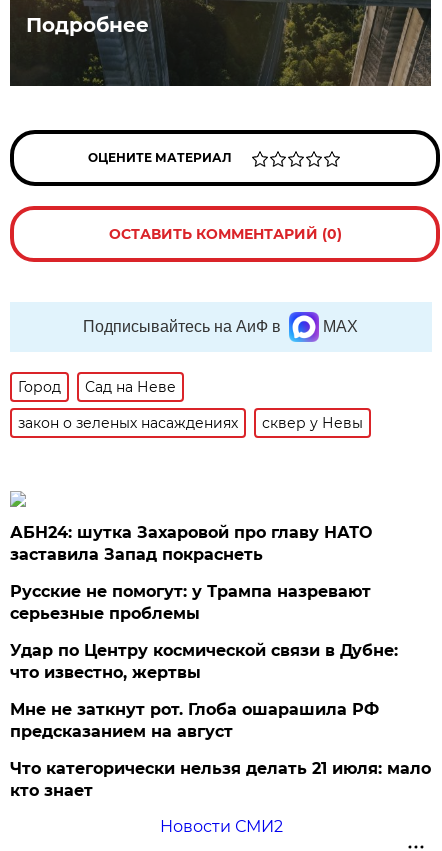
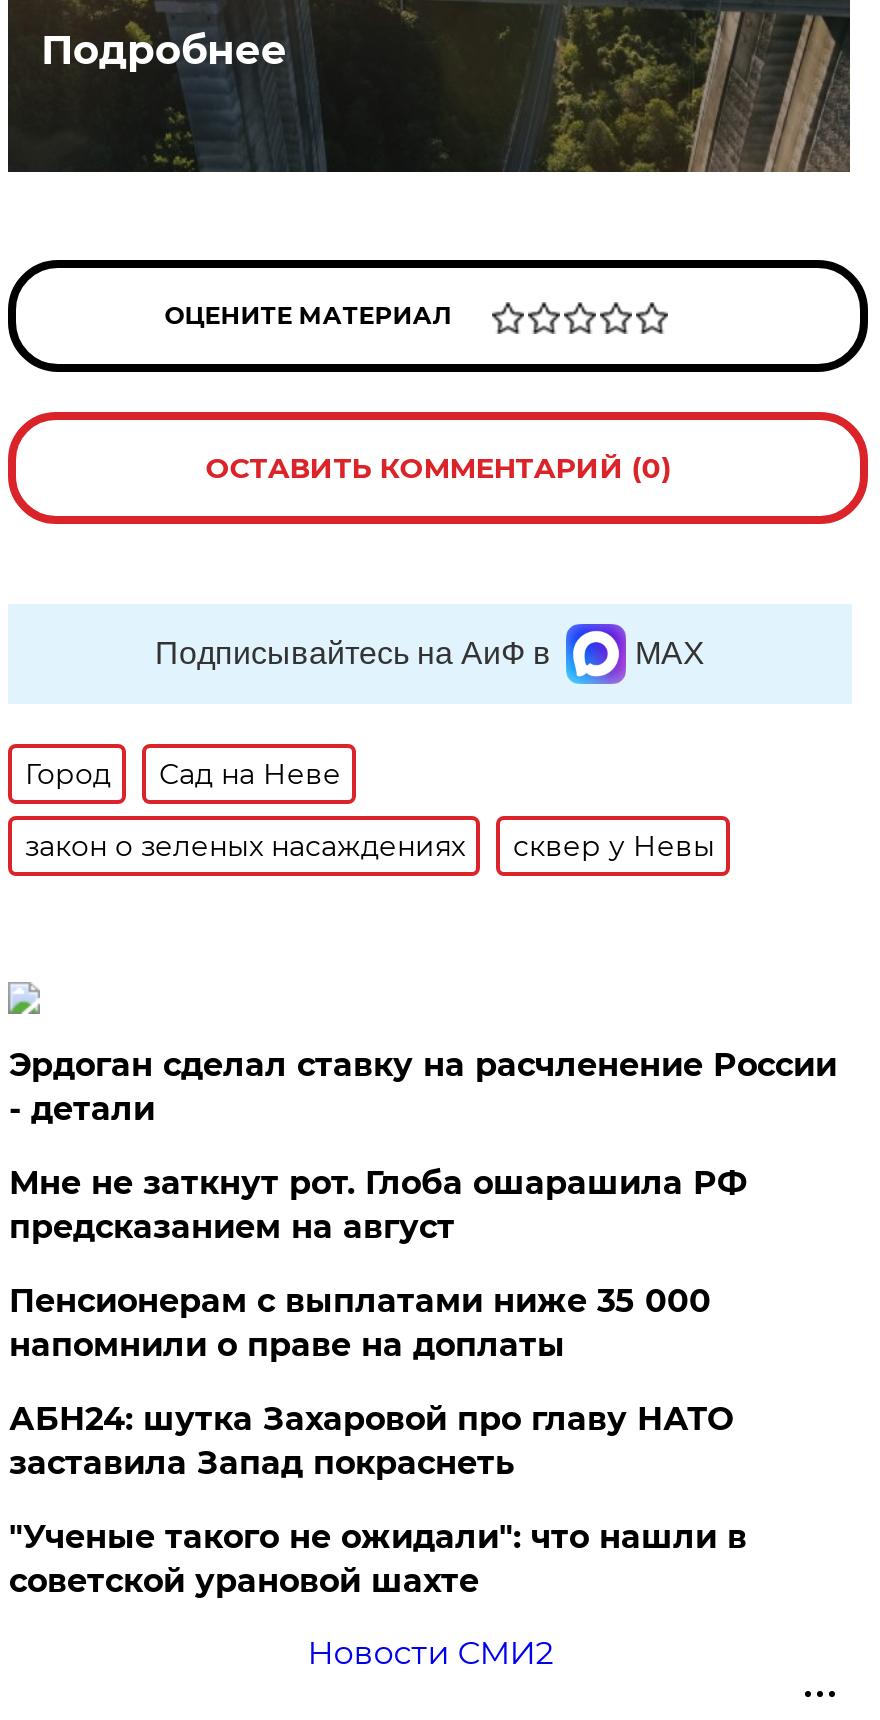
none -> [9,1046,837,1364] Эрдоган сделал ставку на расчленение России | - детали | Пенсионерам с выплатами ниже 35 000 | напомнили о праве на доплаты
moved [10,523,372,564] -> [9,1400,733,1482]: АБН24: шутка Захаровой про главу НАТО | заставила Запад покраснеть
[10,582,431,800] Русские не помогут: у Трампа назревают | серьезные проблемы | Удар по Центру космической связи в Дубне: | что известно, жертвы | Что категорически нельзя делать 21 июля: мало | кто знает -> [9,1518,747,1600] "Ученые такого не ожидали": что нашли в | советской урановой шахте
moved [10,700,379,741] -> [9,1164,747,1246]: Мне не заткнут рот. Глоба ошарашила РФ | предсказанием на август

